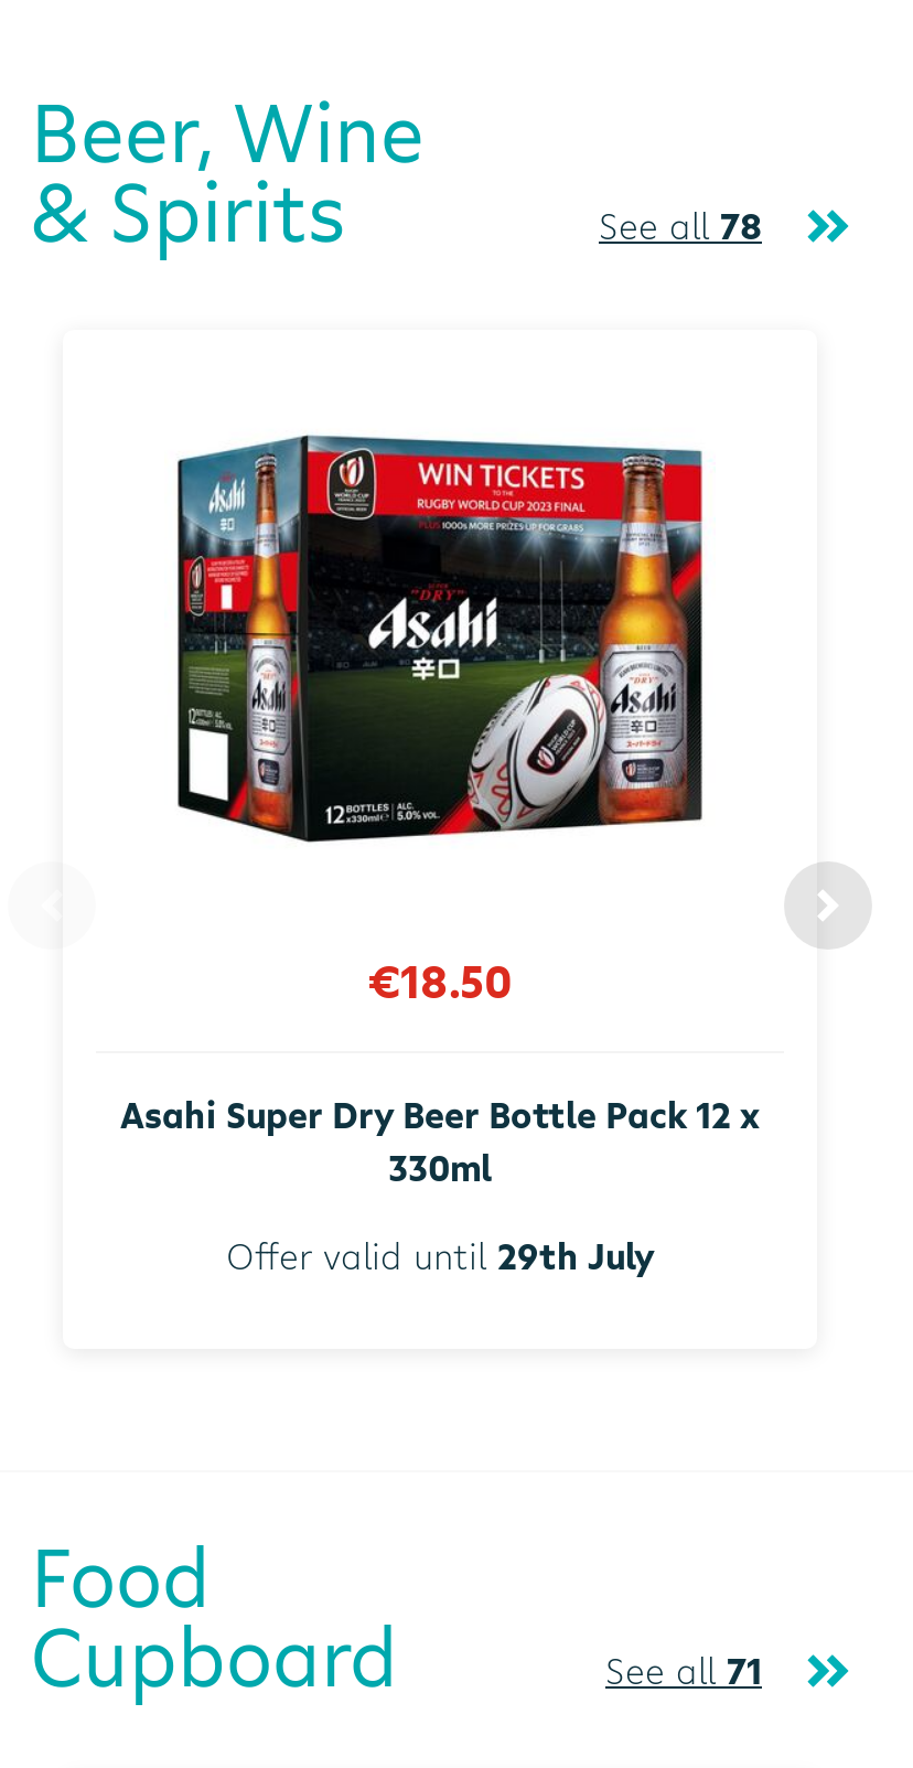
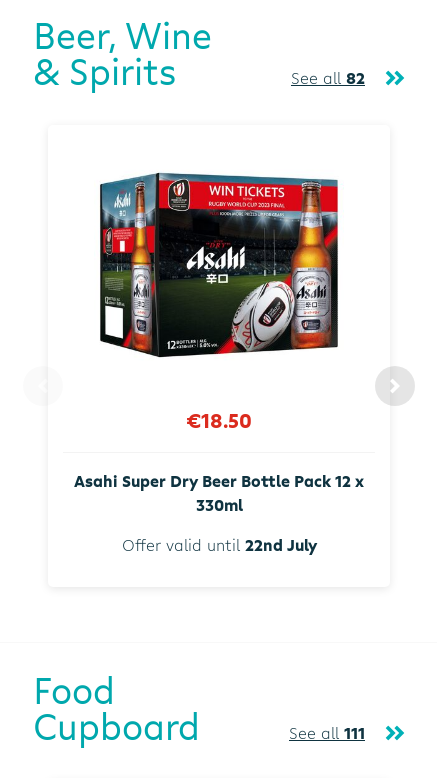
[599,202,762,250] See all 78 -> [291,67,365,89] See all 82
[226,1231,654,1280] Offer valid until 29th July -> [121,534,316,556] Offer valid until 22nd July
[605,1646,762,1694] See all 71 -> [289,722,365,744] See all 111

